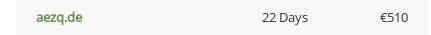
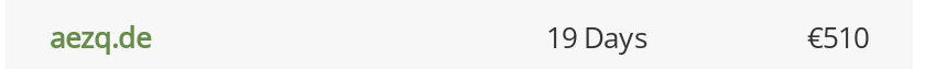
[261,8,307,26] 22 Days -> [546,18,647,57] 19 Days

